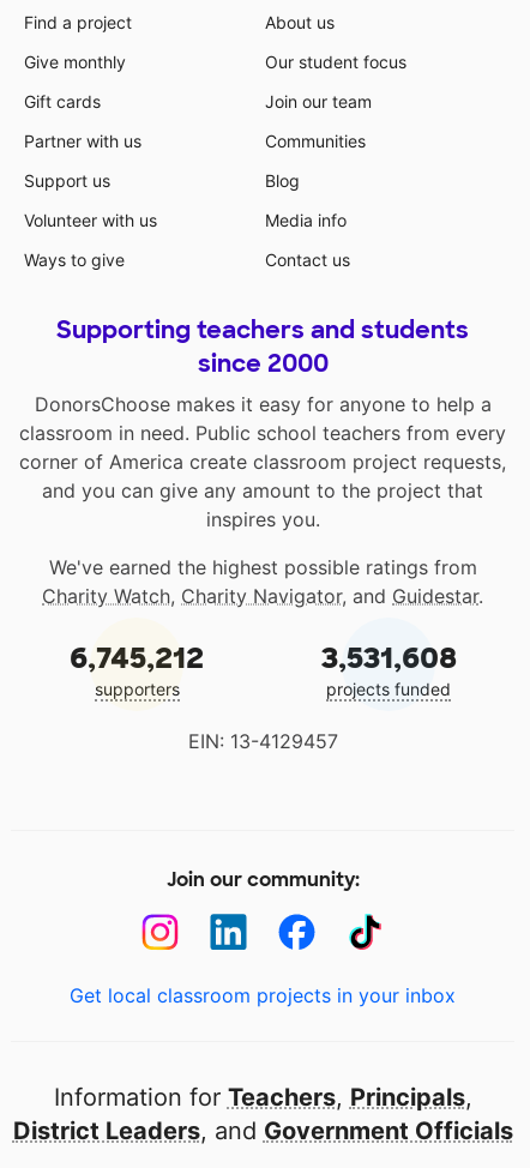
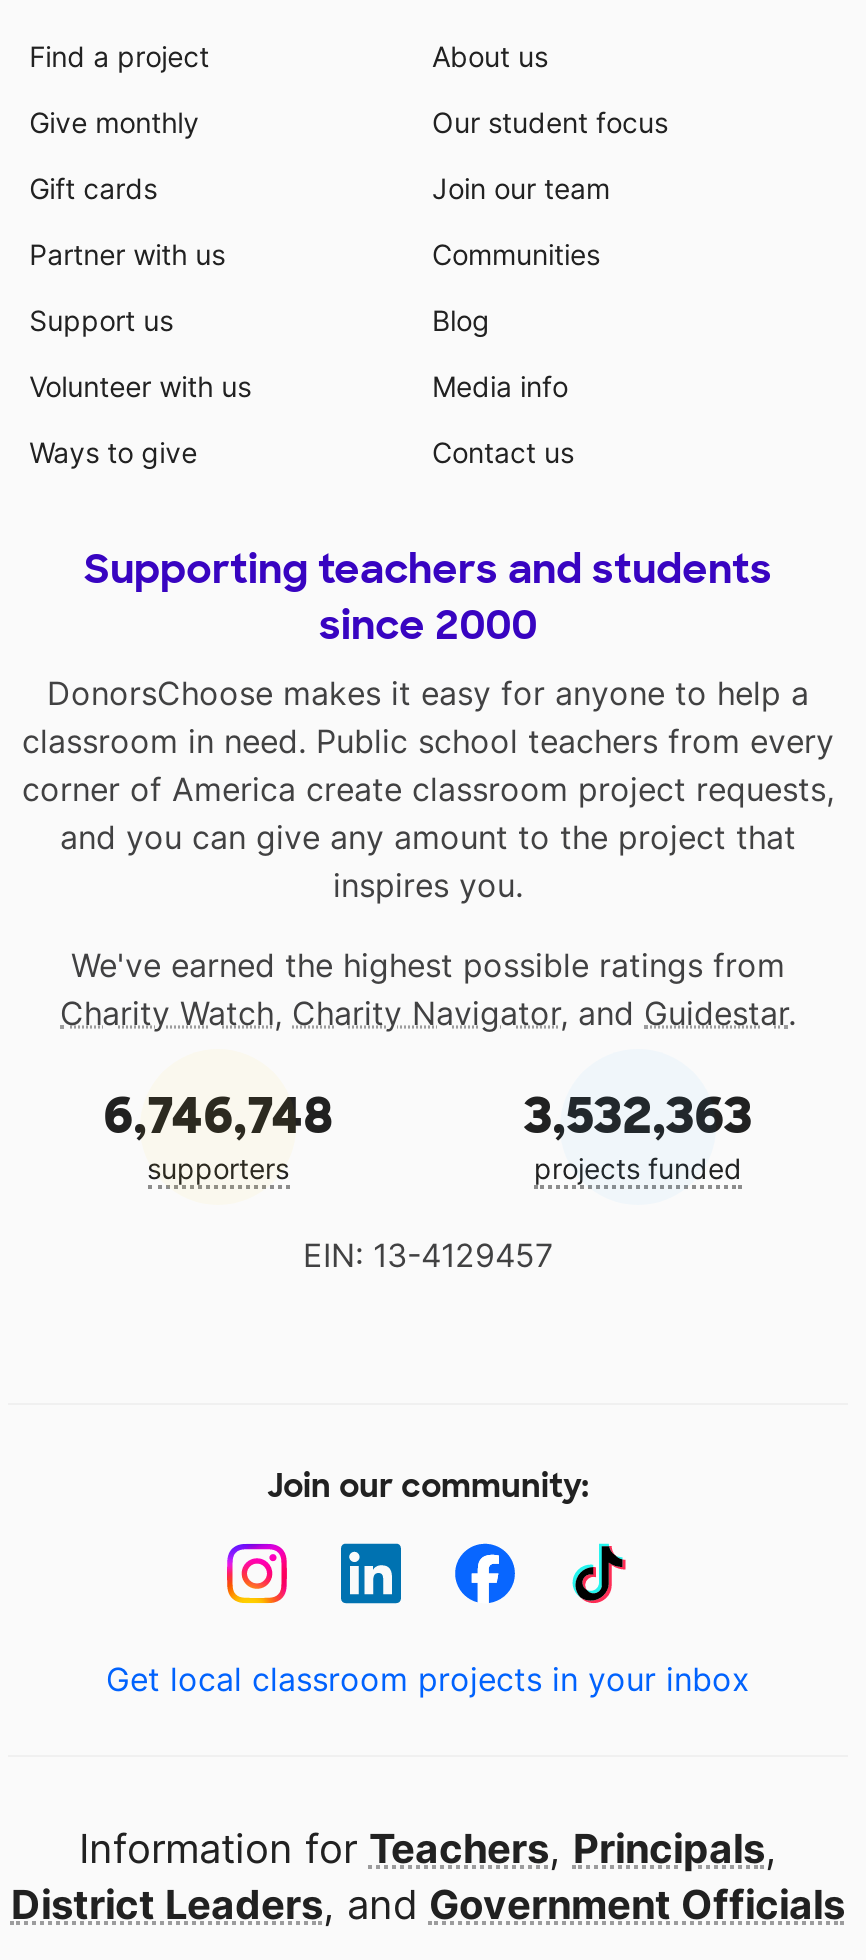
[70,639,204,676] 6,745,212 -> [103,1084,333,1146] 6,746,748
[321,639,456,676] 3,531,608 -> [524,1084,752,1146] 3,532,363

